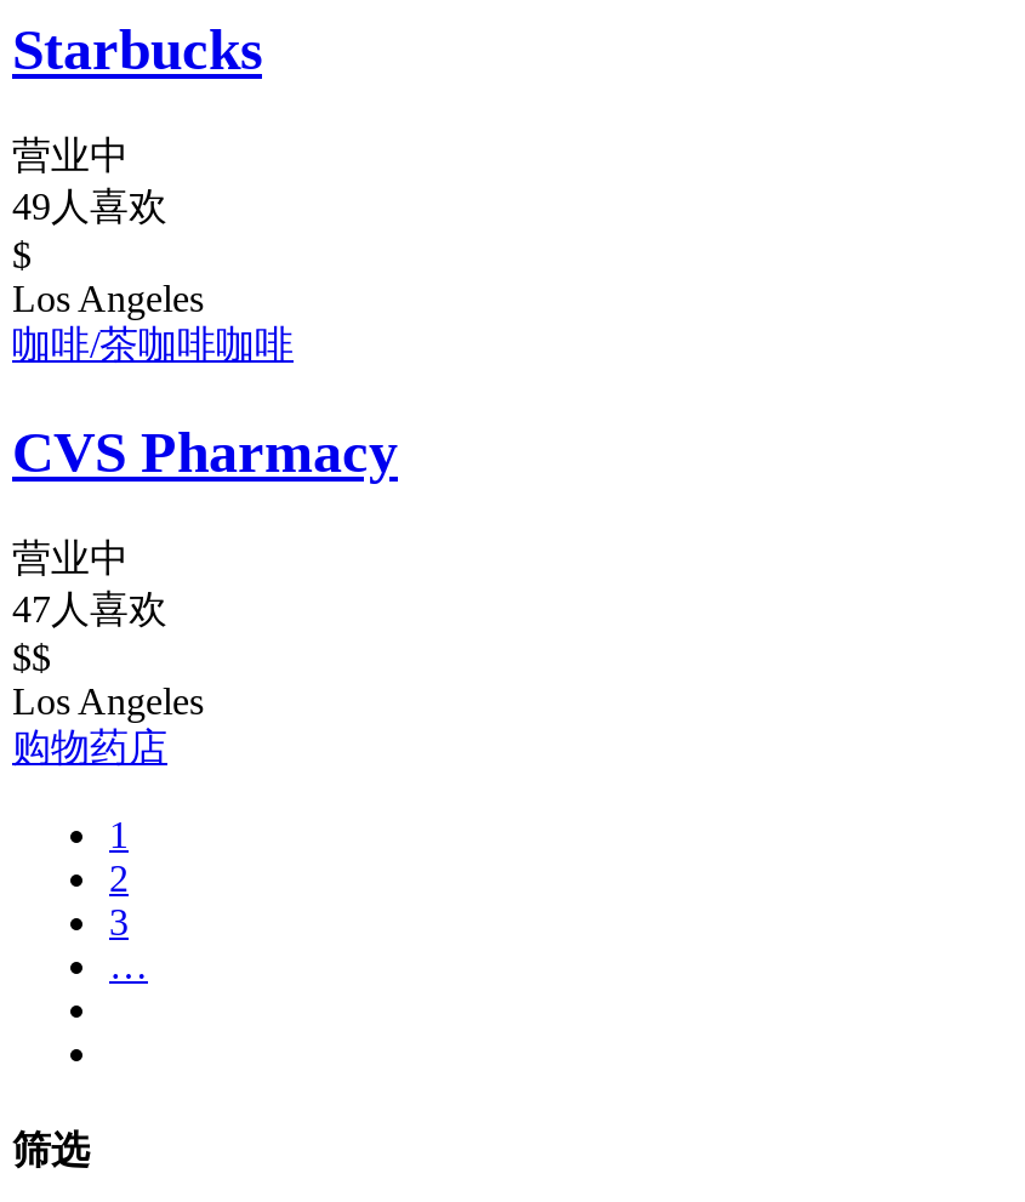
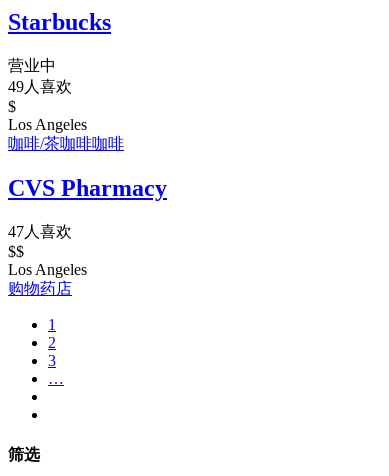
[12,537,129,578] 营业中 -> none

